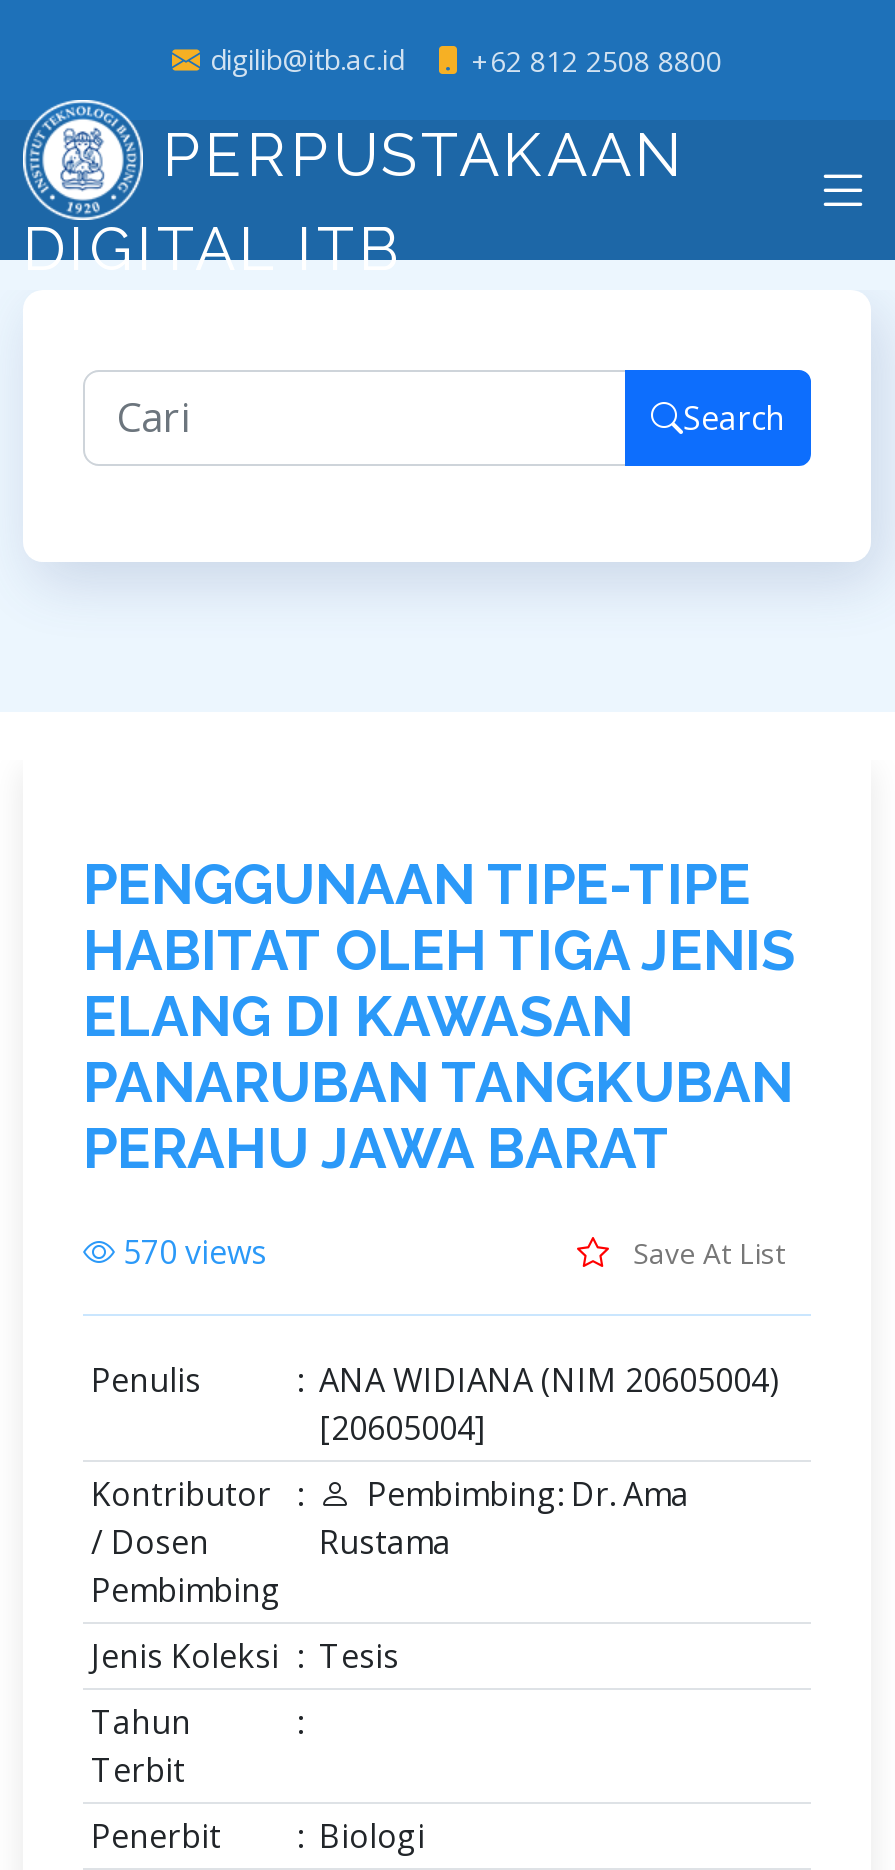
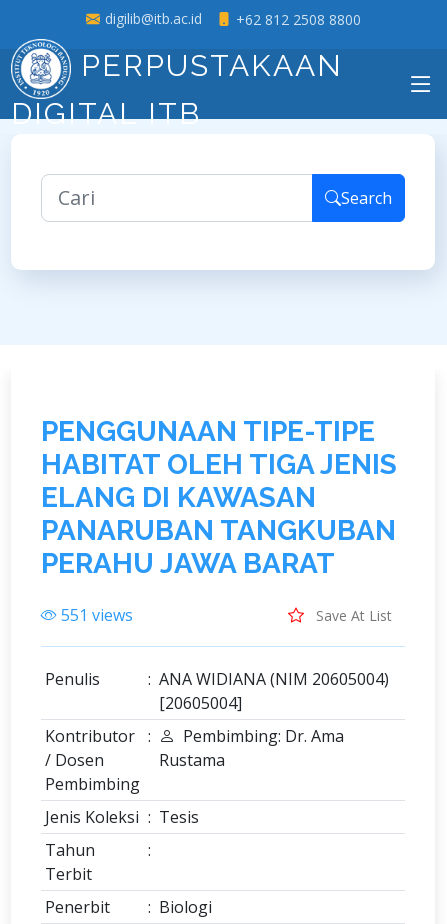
[123,1230,267,1274] 570 views -> [61,604,133,626] 551 views

